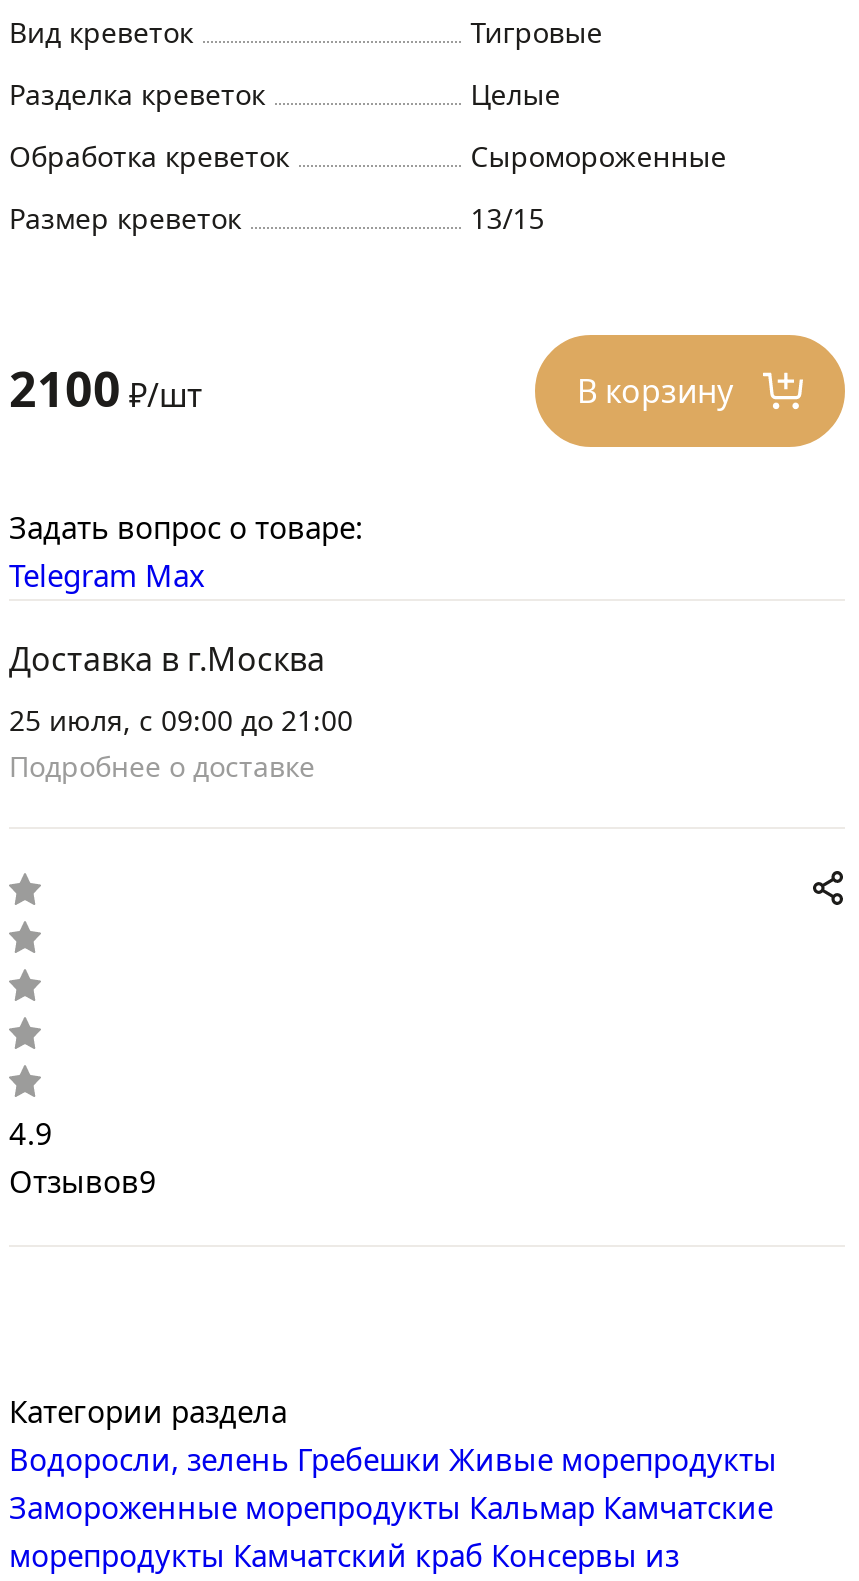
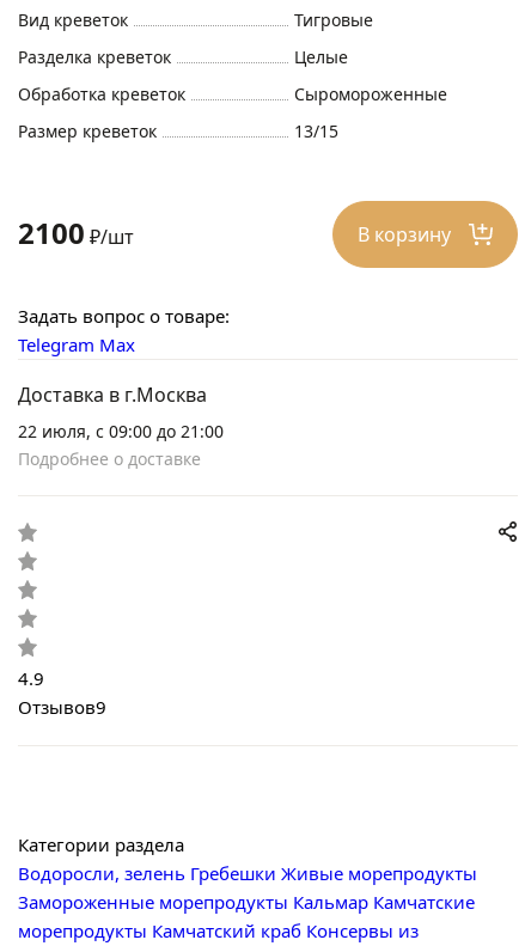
[9,702,353,740] 25 июля, с 09:00 до 21:00 -> [18,420,224,443] 22 июля, с 09:00 до 21:00

